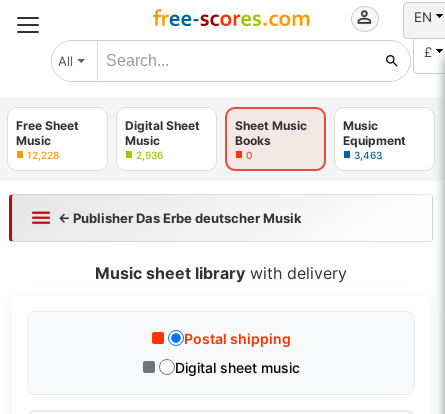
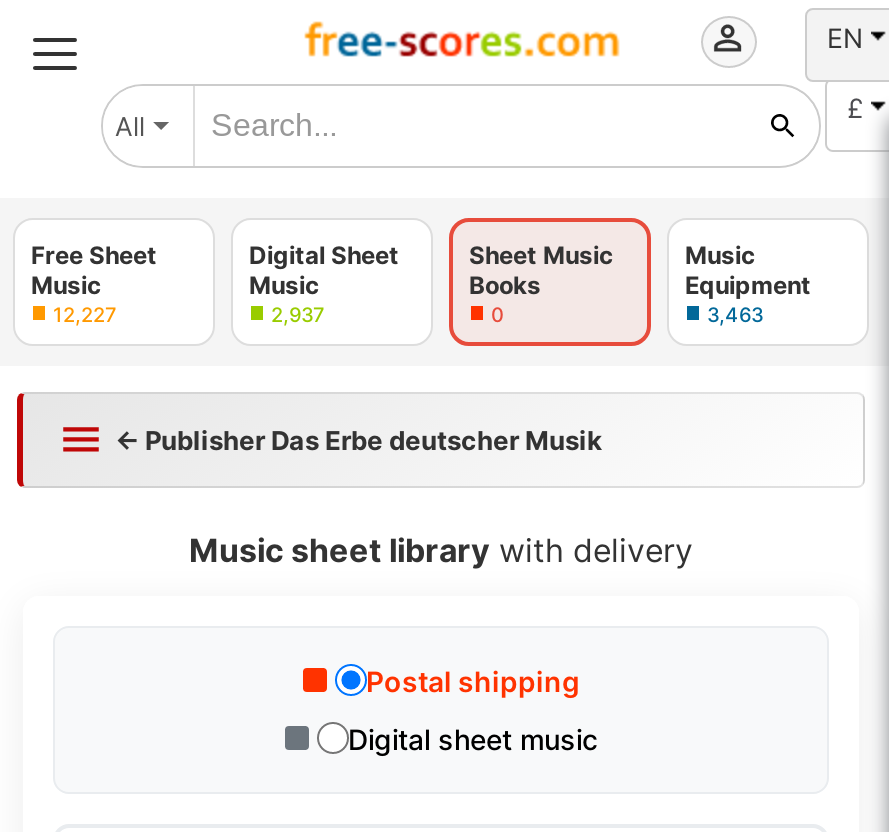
[24,148,59,160] 12,228 -> [47,301,117,325] 12,227
[133,148,163,160] 2,936 -> [265,301,325,325] 2,937

